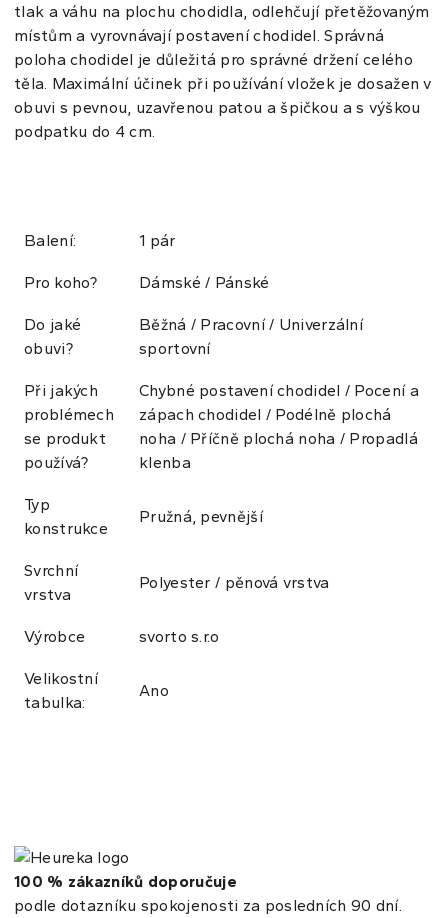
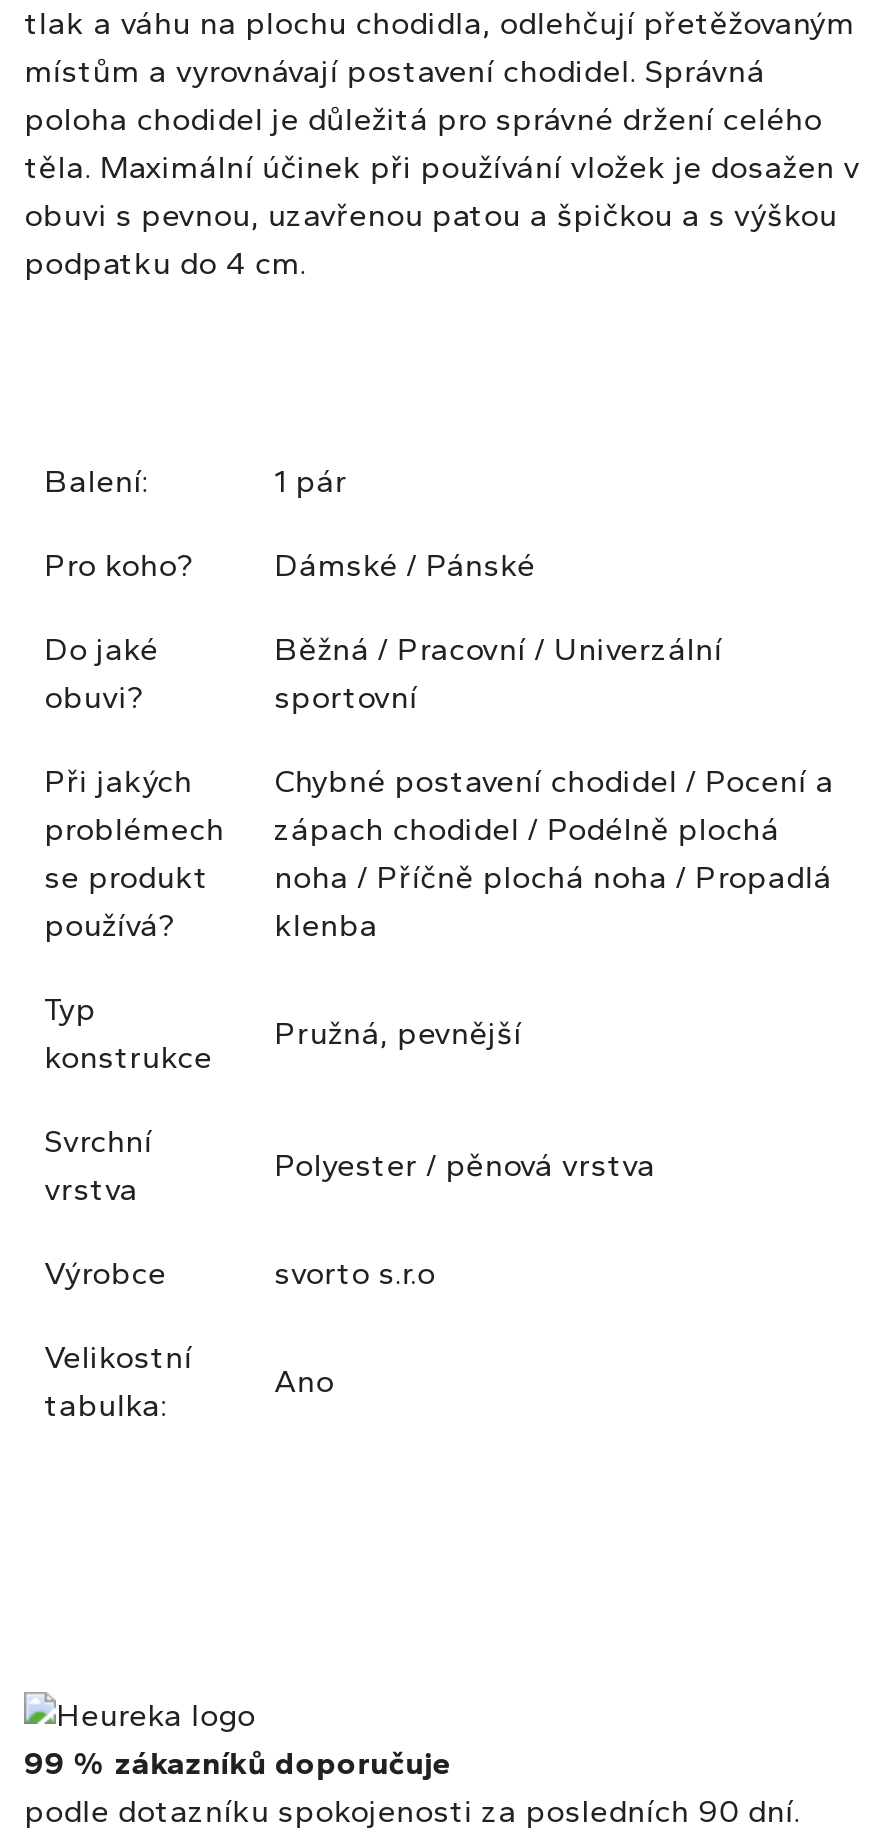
[14,872,237,891] 100 % zákazníků doporučuje -> [24,1743,453,1781] 99 % zákazníků doporučuje

